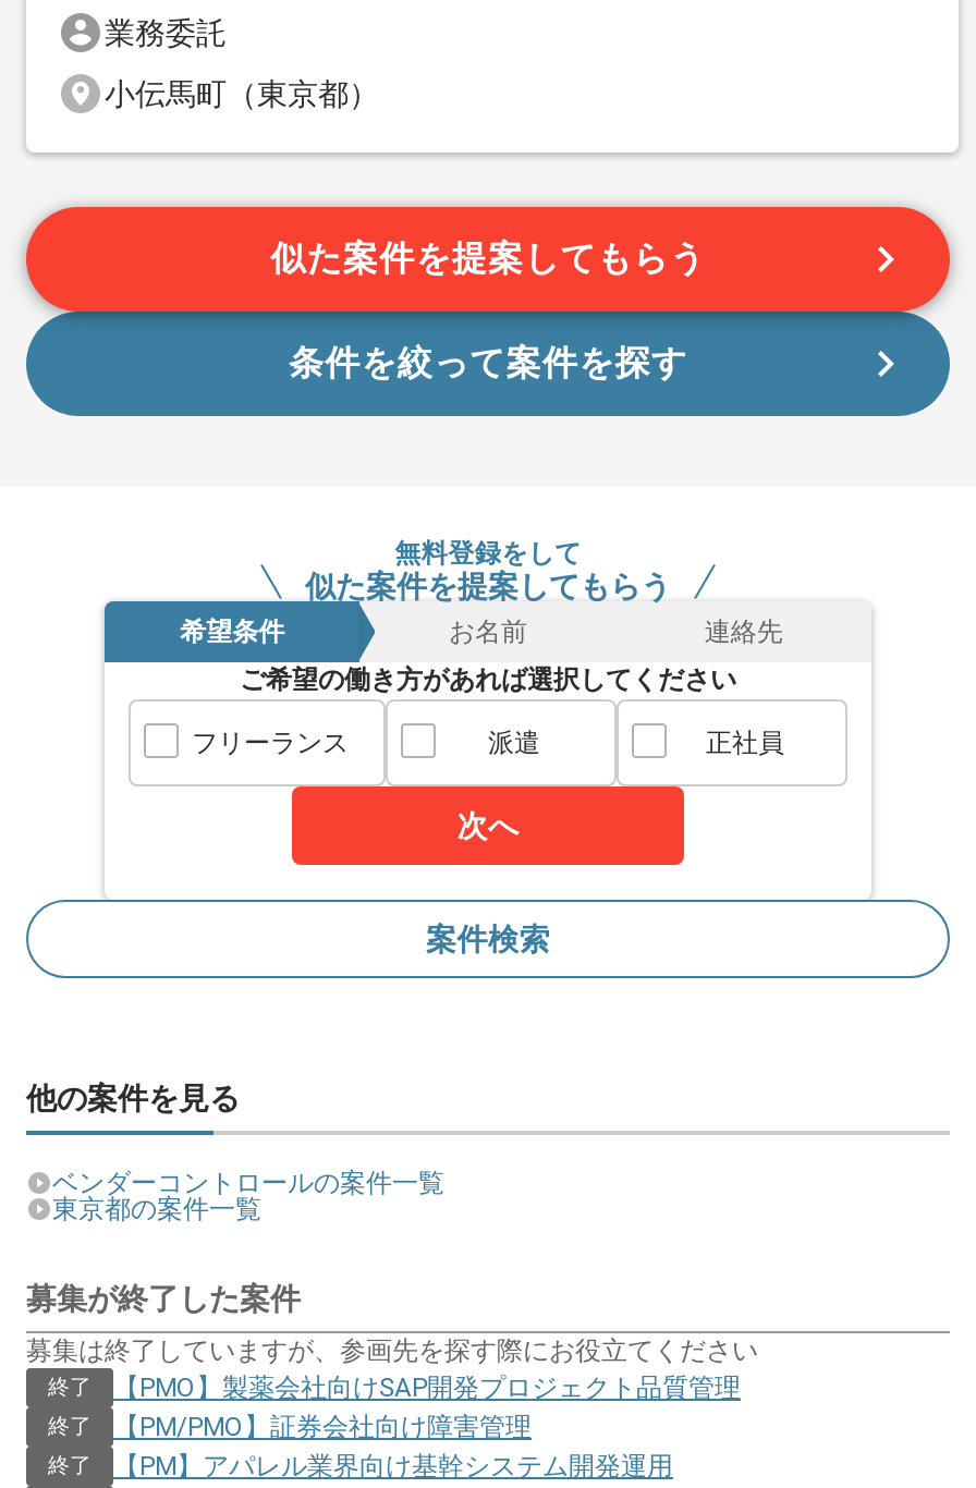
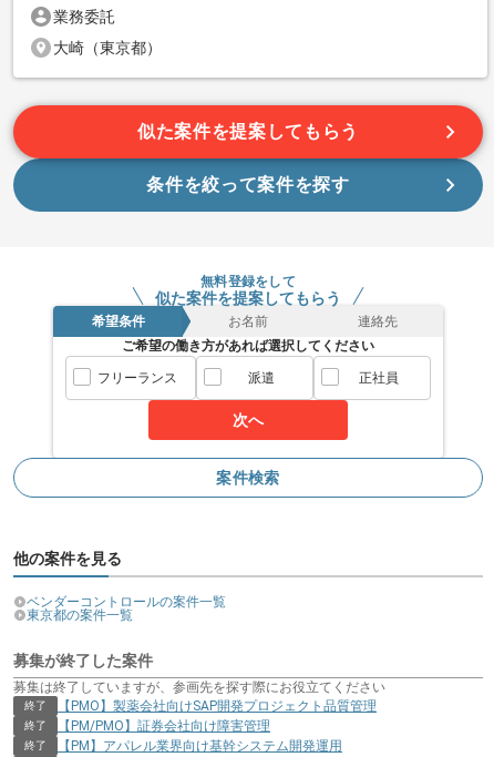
[105,76,379,111] 小伝馬町（東京都） -> [53,39,162,57] 大崎（東京都）

